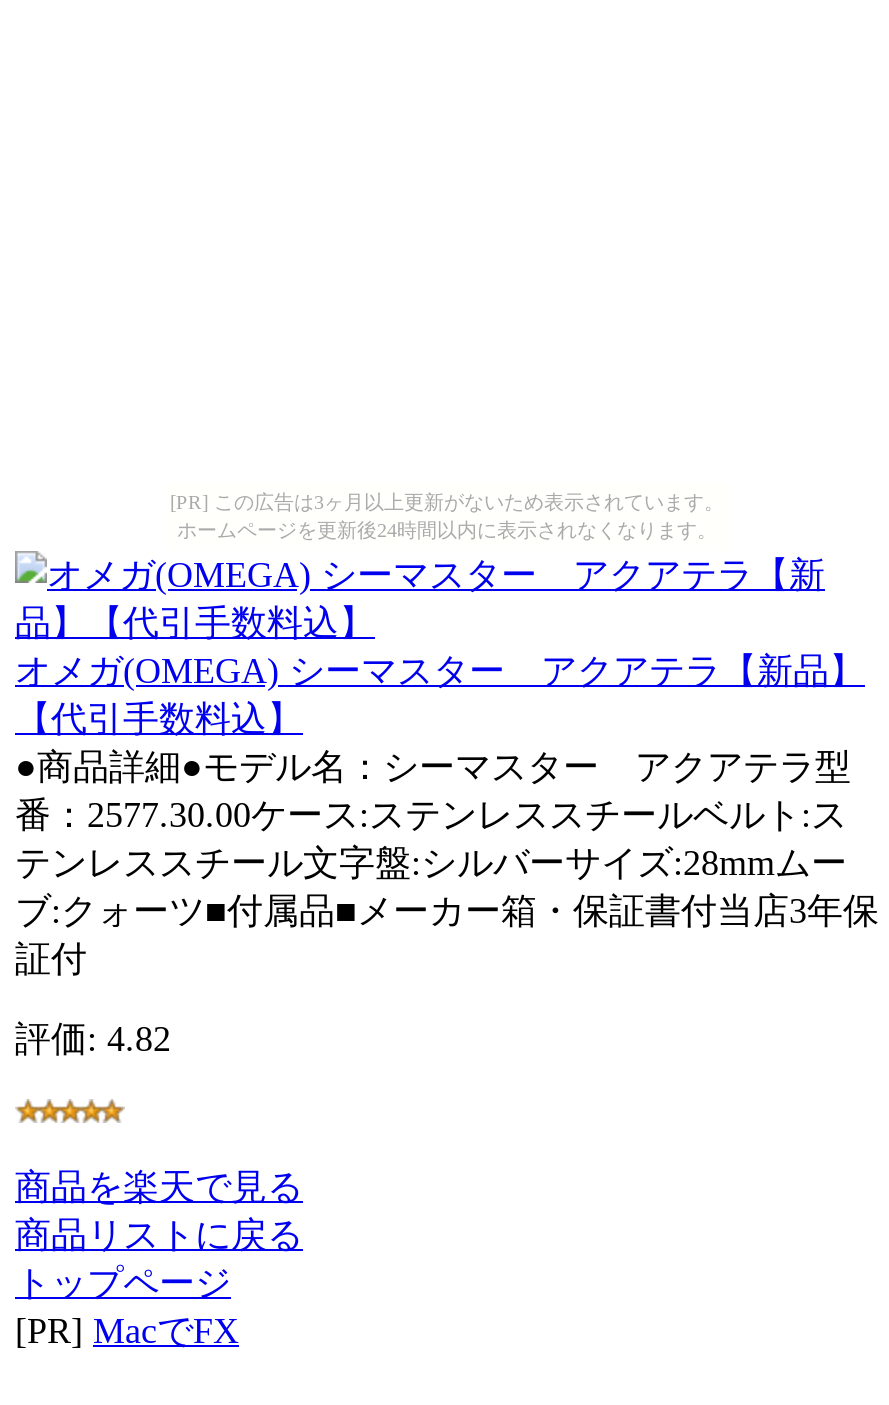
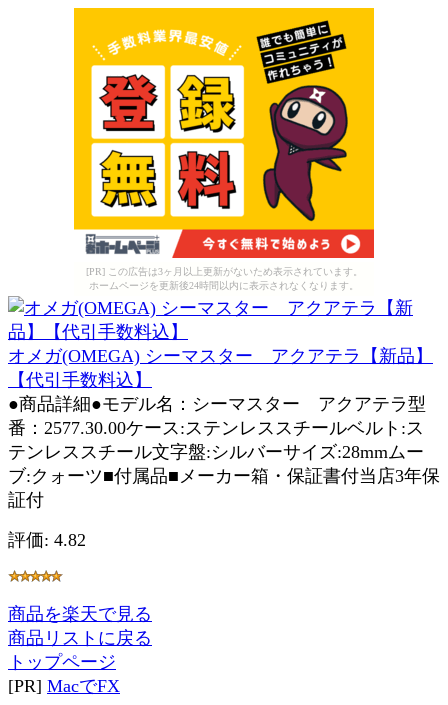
none -> [73,7,375,259] [image]

